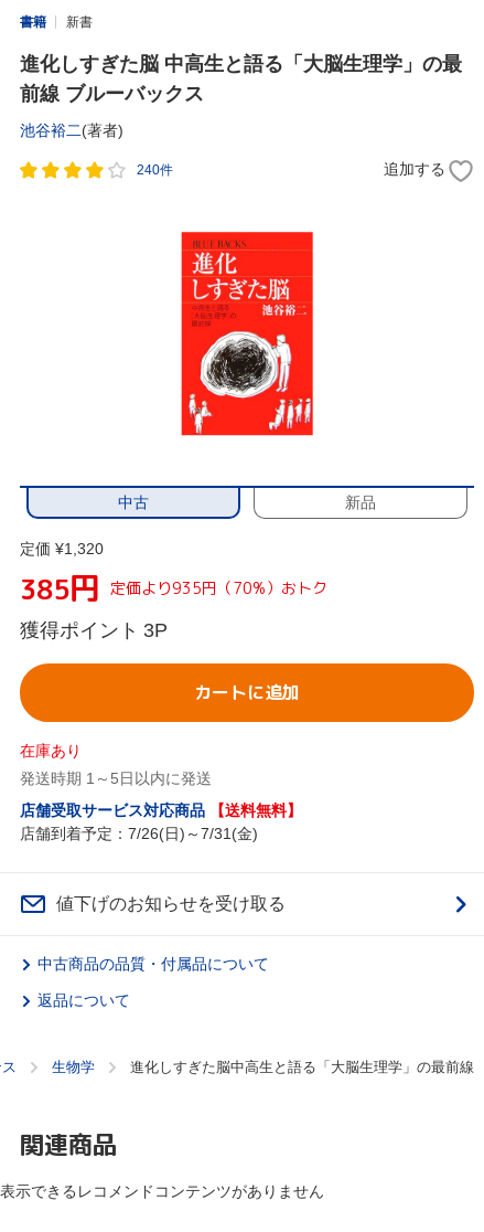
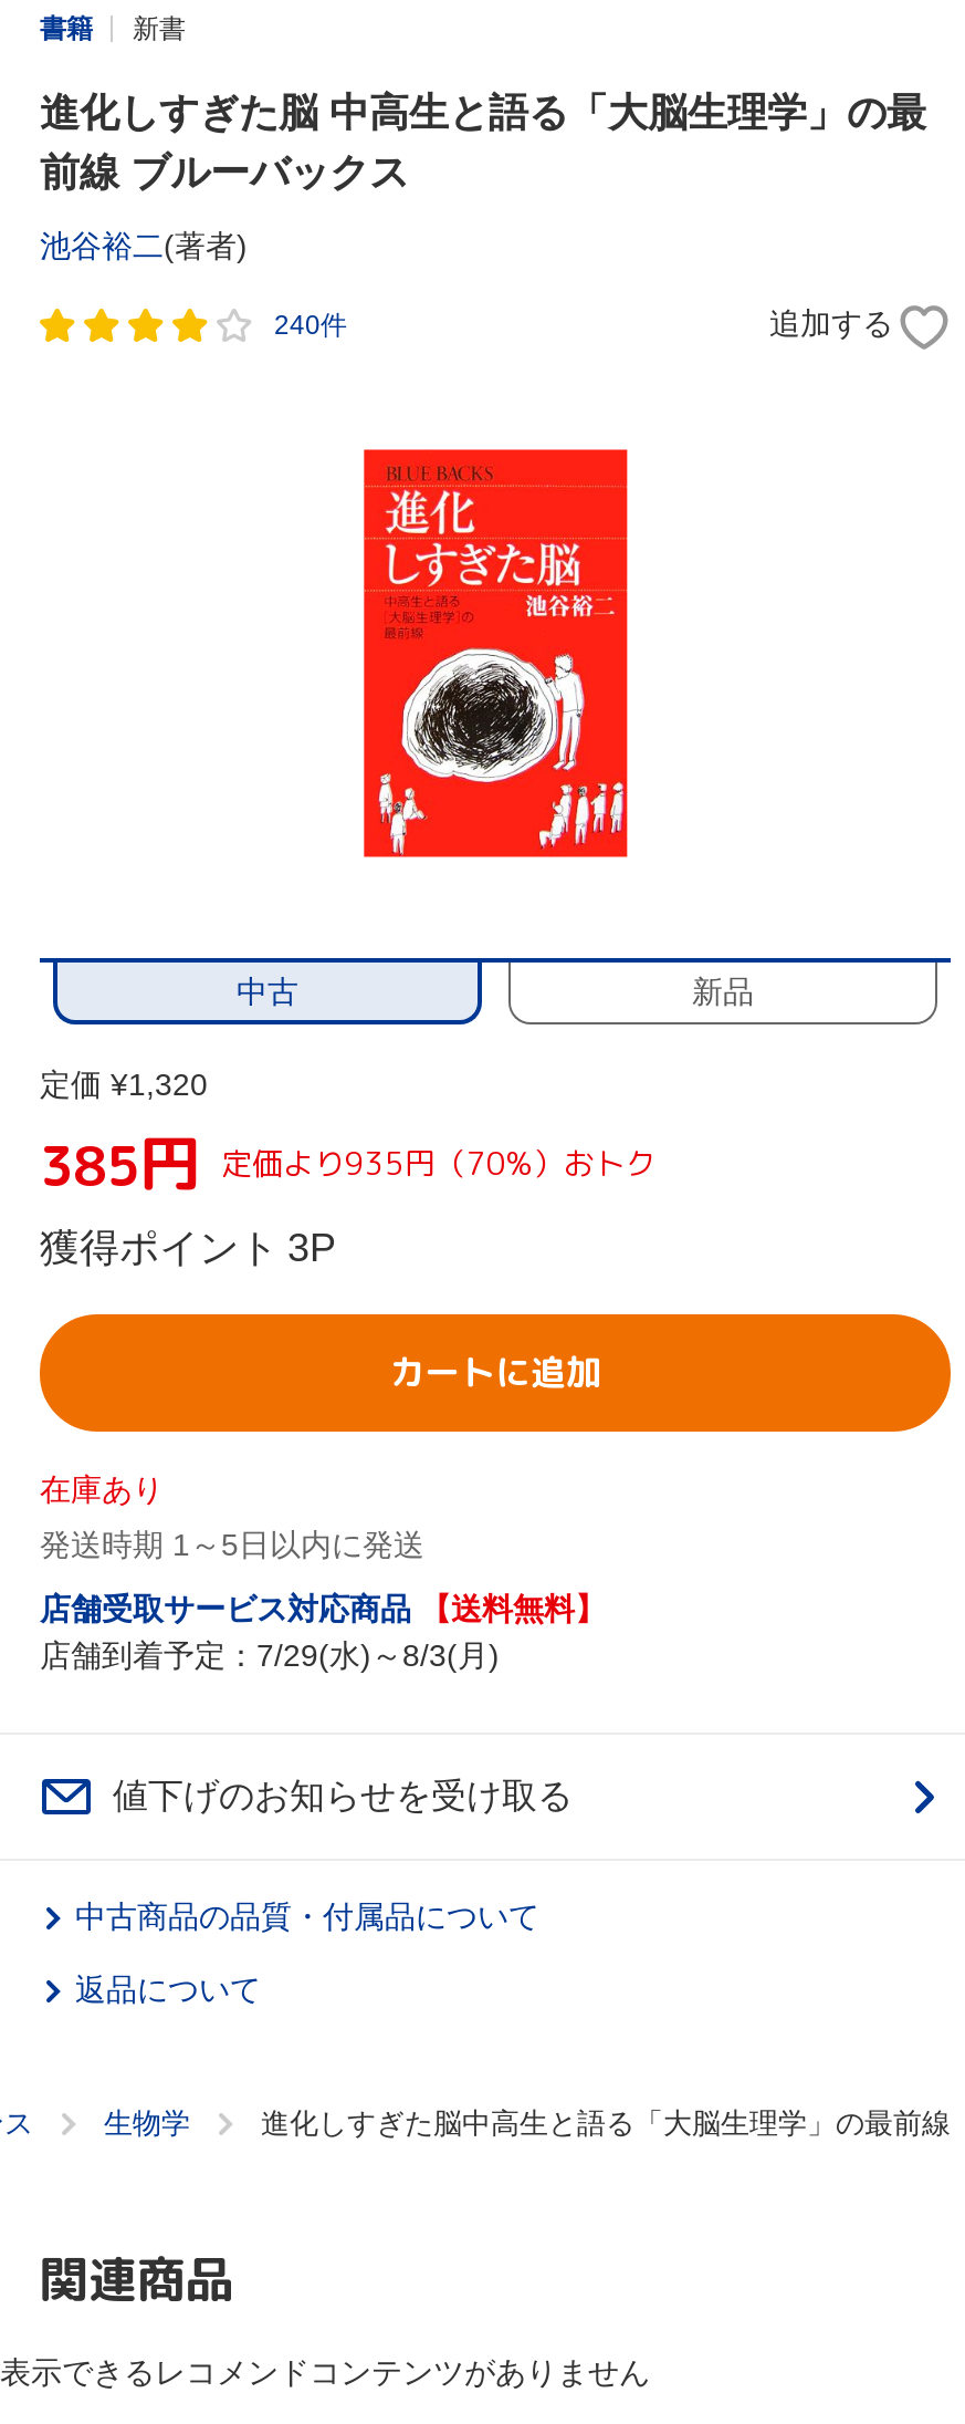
[20,825,258,843] 店舗到着予定：7/26(日)～7/31(金) -> [40,1638,500,1674] 店舗到着予定：7/29(水)～8/3(月)

